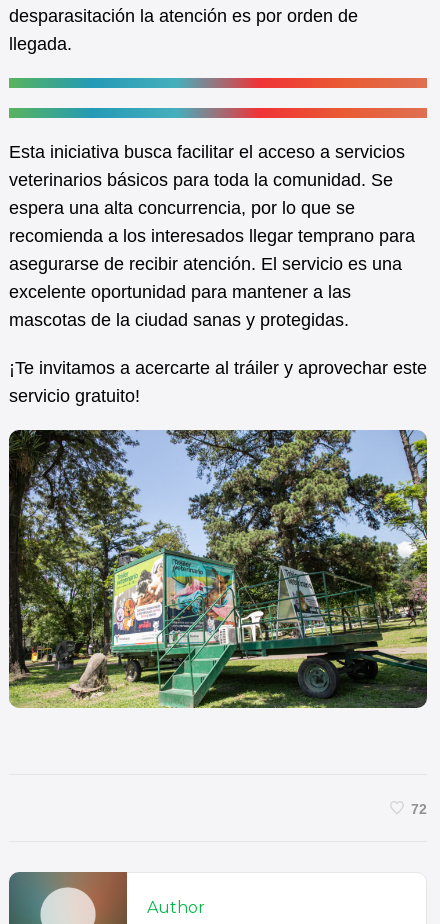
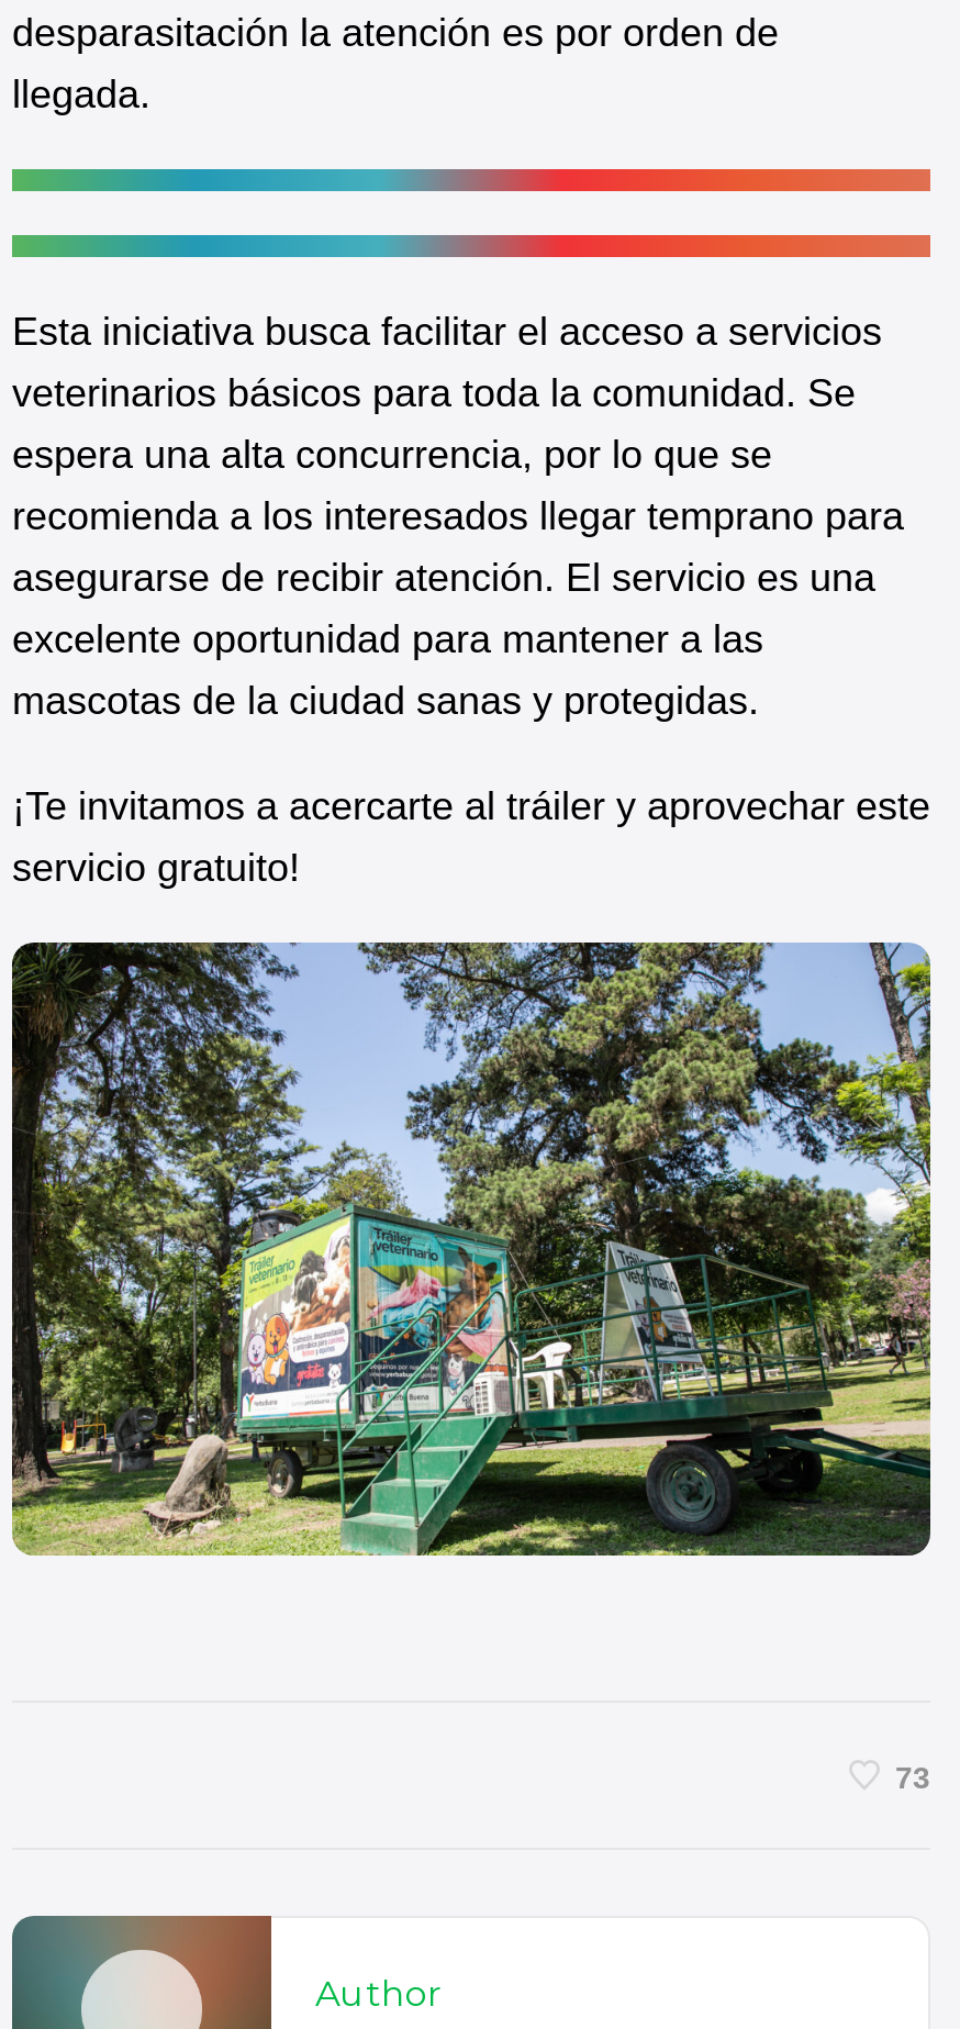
[411,801,427,817] 72 -> [895,1758,930,1793] 73

